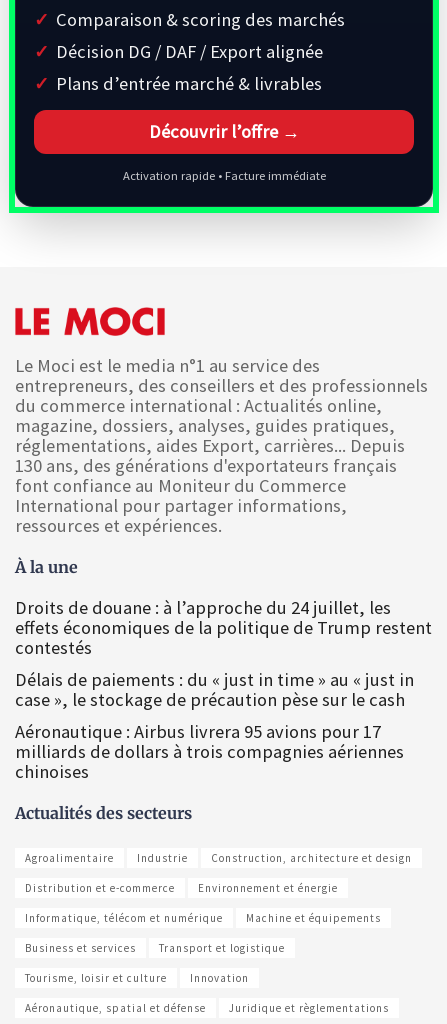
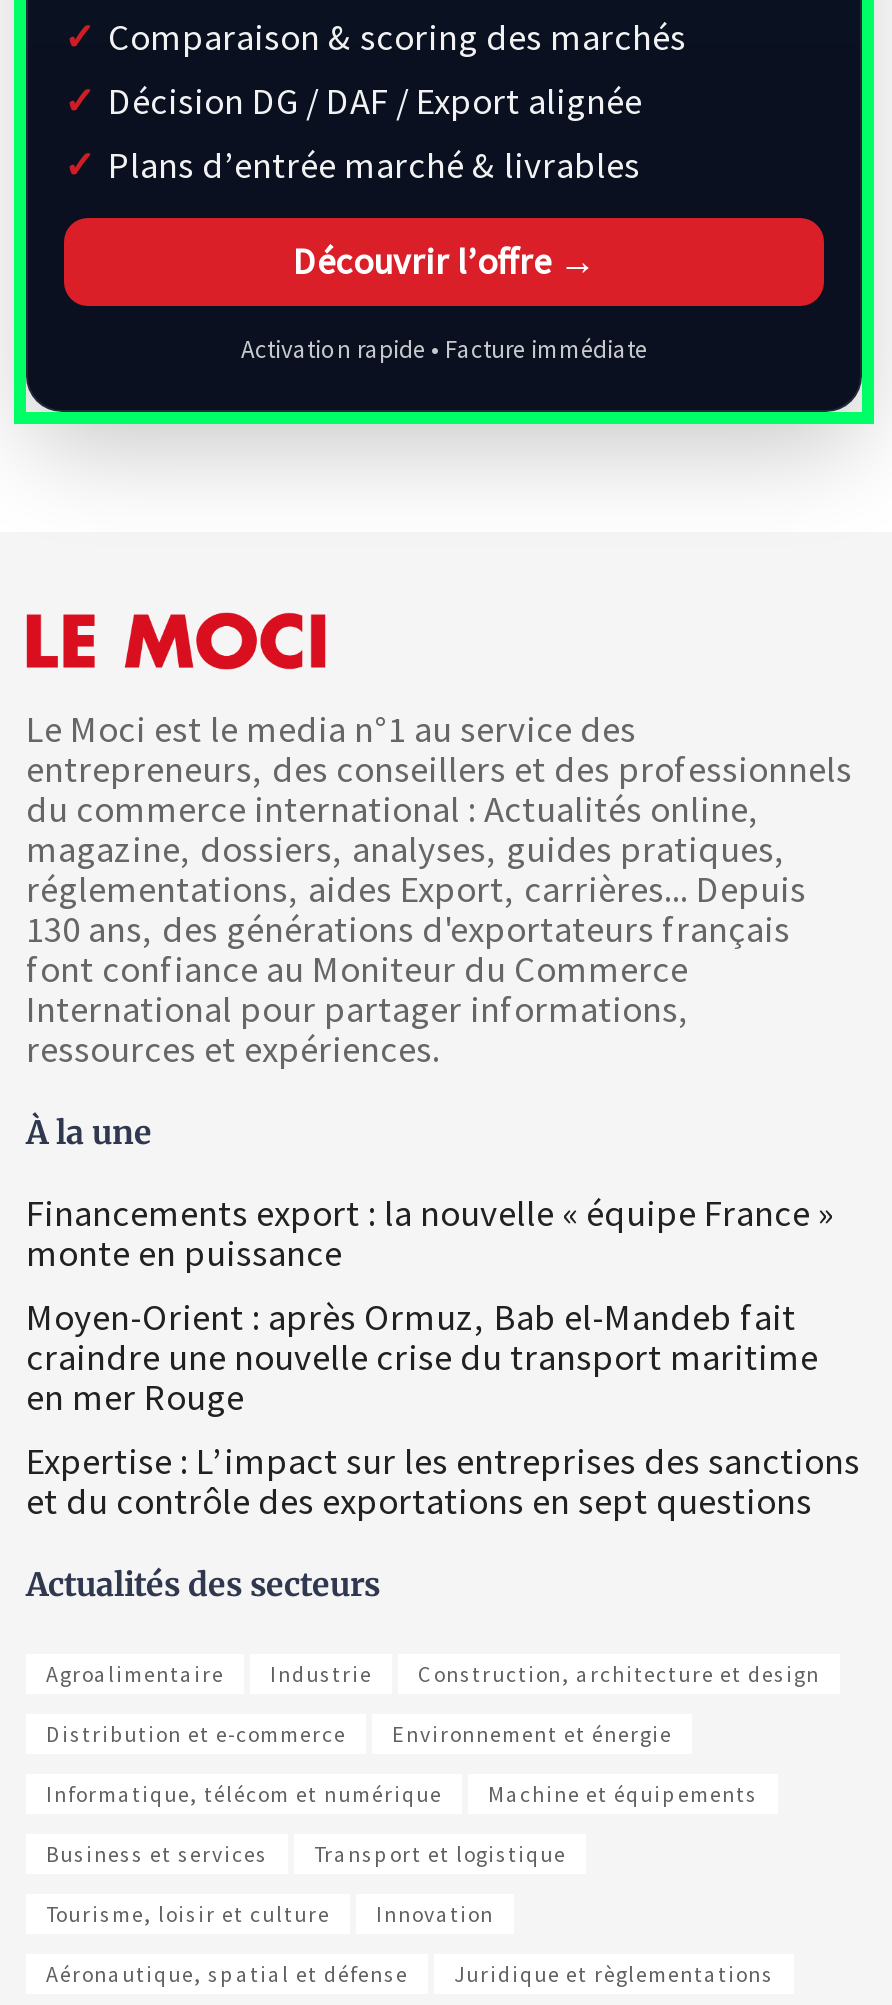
[15,596,432,783] Droits de douane : à l’approche du 24 juillet, les | effets économiques de la politique de Trump restent | contestés | Délais de paiements : du « just in time » au « just in | case », le stockage de précaution pèse sur le cash | Aéronautique : Airbus livrera 95 avions pour 17 | milliards de dollars à trois compagnies aériennes | chinoises -> [26,1191,860,1525] Financements export : la nouvelle « équipe France » | monte en puissance | Moyen-Orient : après Ormuz, Bab el-Mandeb fait | craindre une nouvelle crise du transport maritime | en mer Rouge | Expertise : L’impact sur les entreprises des sanctions | et du contrôle des exportations en sept questions

